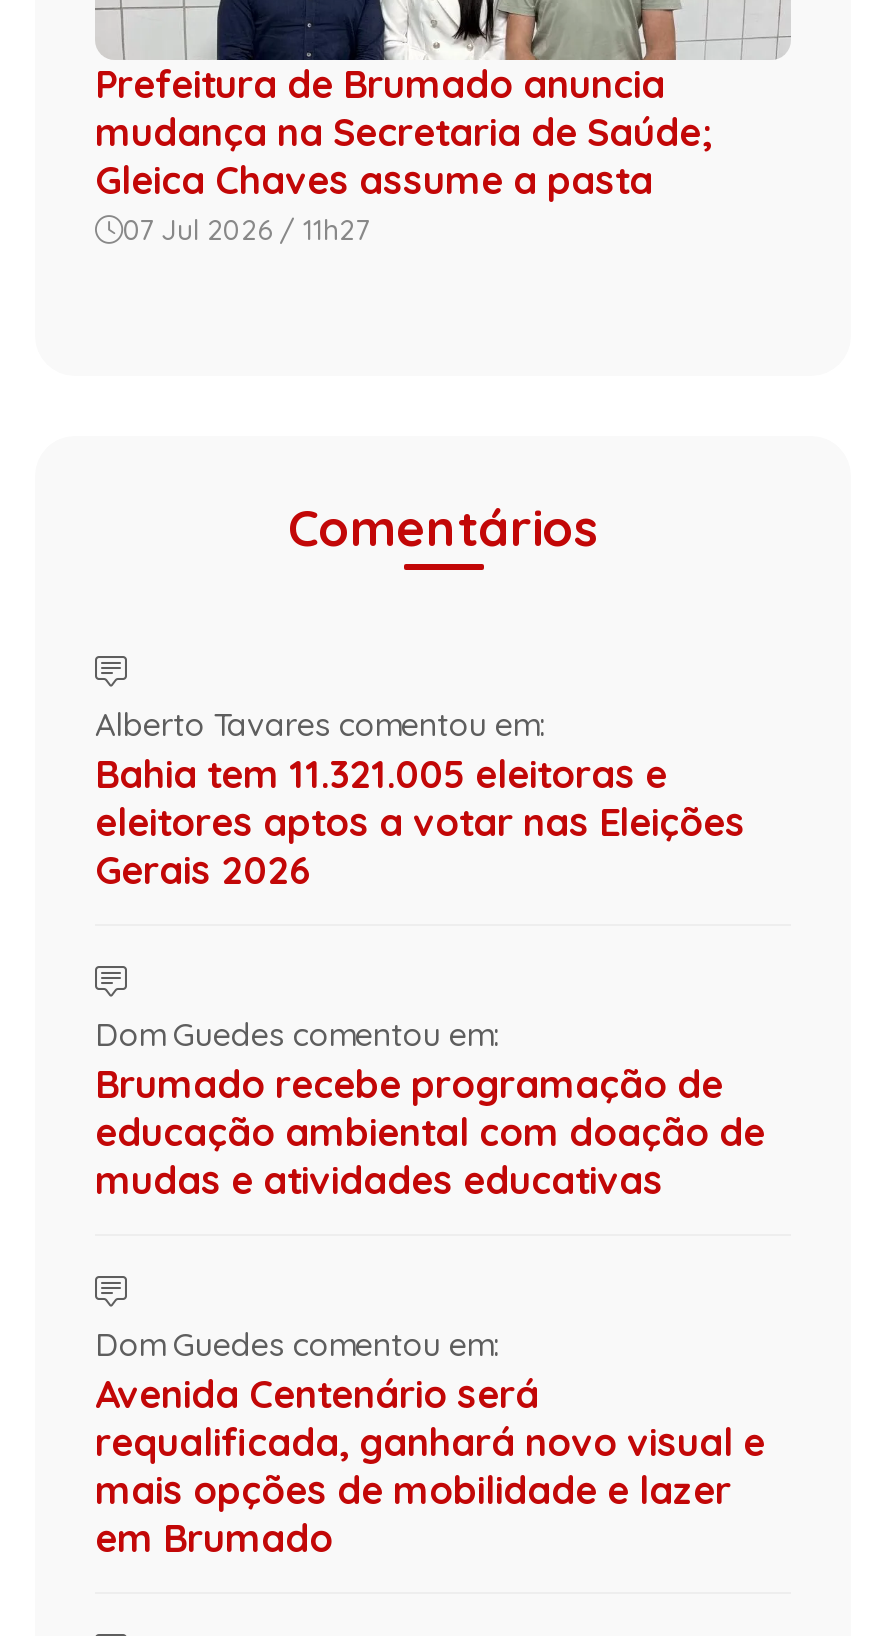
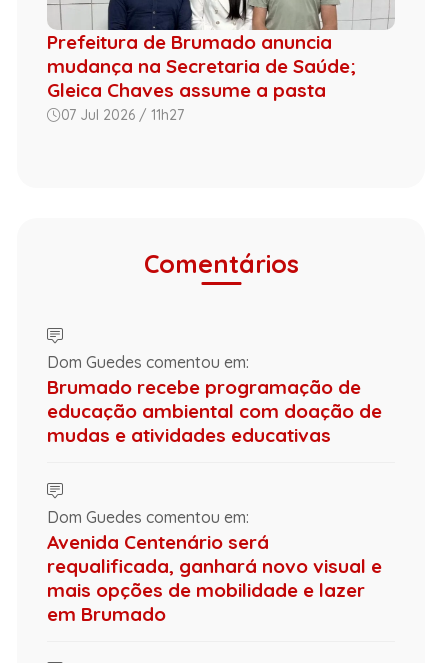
[95,704,745,894] Alberto Tavares comentou em: | Bahia tem 11.321.005 eleitoras e | eleitores aptos a votar nas Eleições | Gerais 2026 -> none

